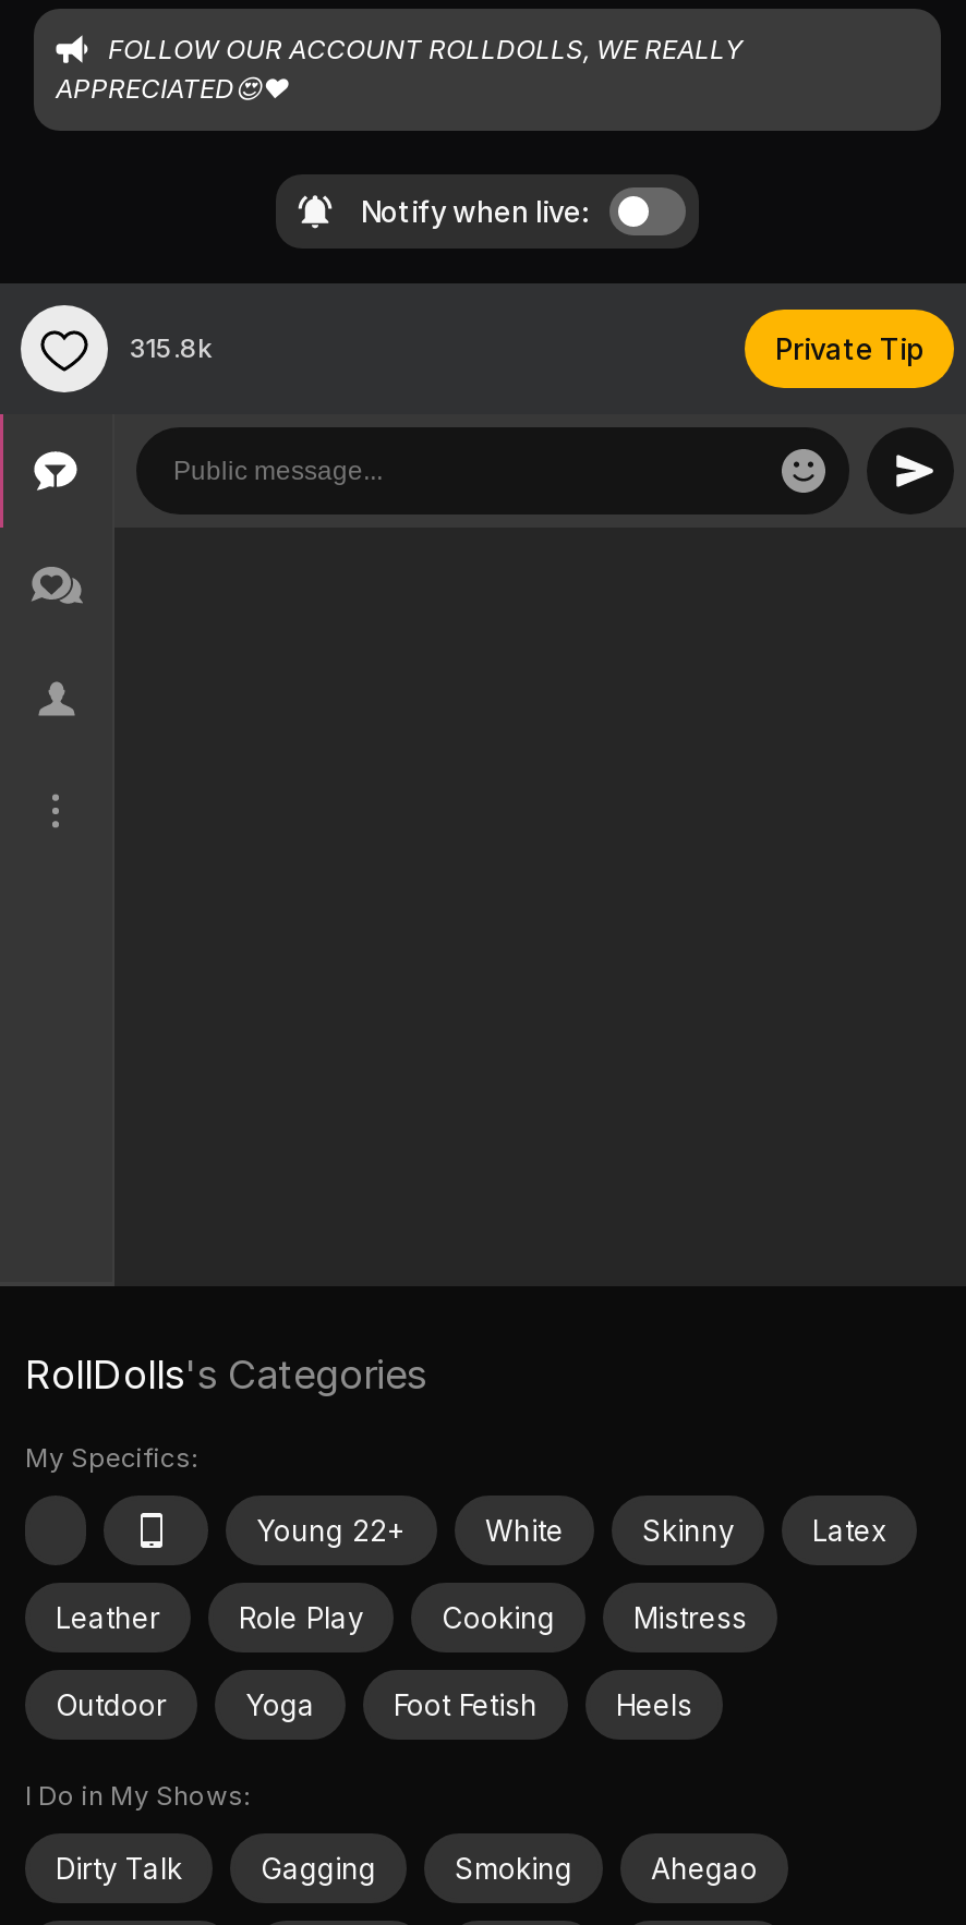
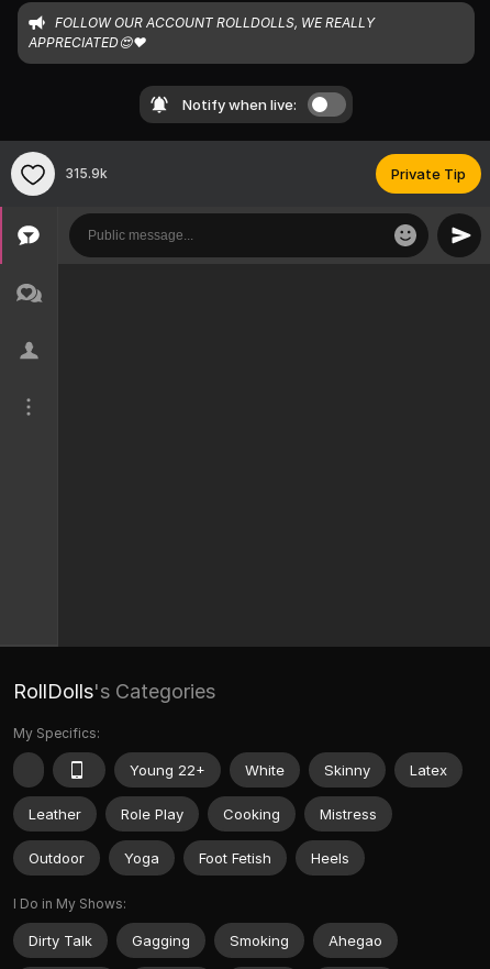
[130,332,213,365] 315.8k -> [66,165,108,182] 315.9k

